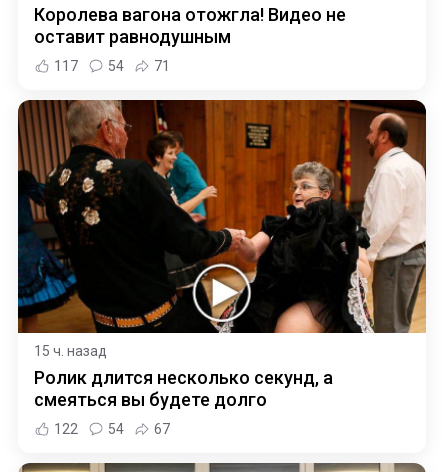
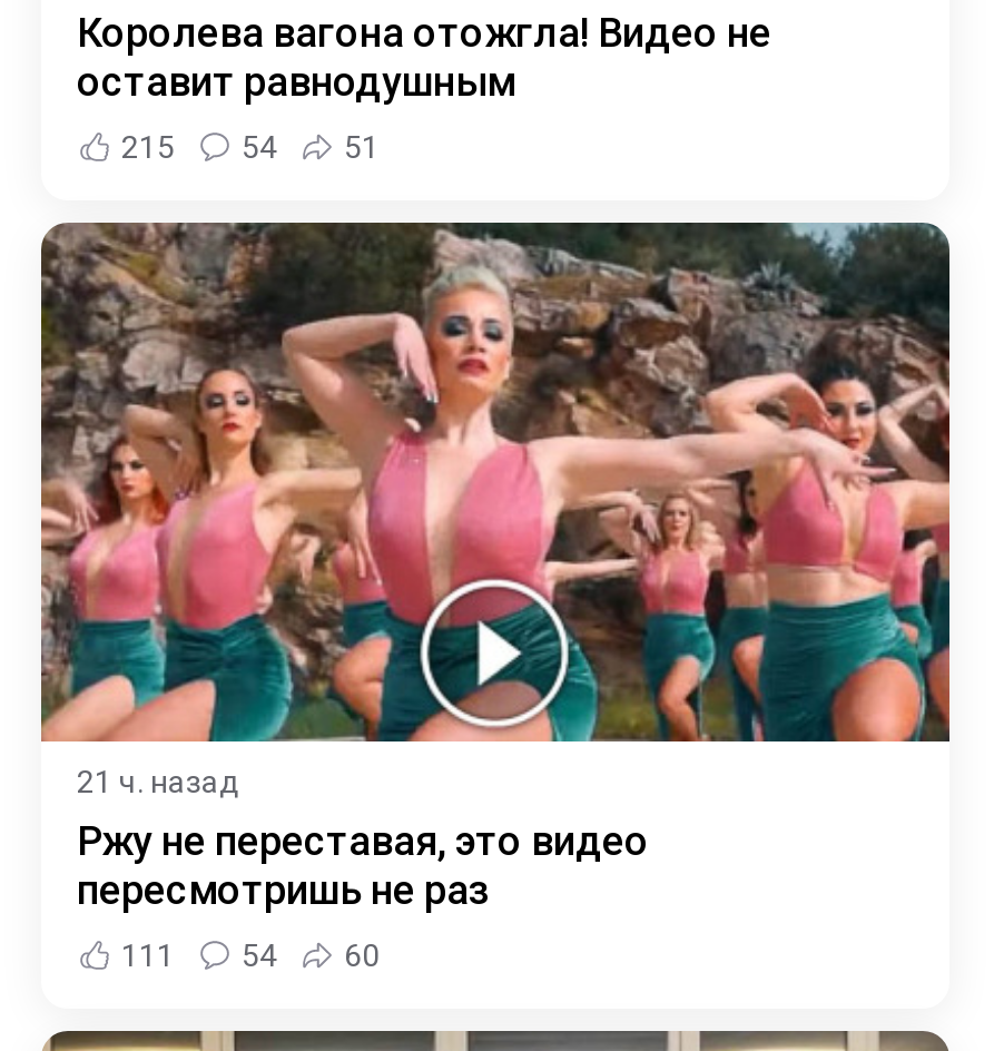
[54,58,78,74] 117 -> [121,130,175,166] 215
[154,58,170,74] 71 -> [344,130,380,166] 51
[17,99,427,410] [image] | 15 ч. назад | Ролик длится несколько секунд, а | смеяться вы будете долго -> [39,220,952,913] [image] | 21 ч. назад | Ржу не переставая, это видео | пересмотришь не раз
[54,421,78,437] 122 -> [121,937,175,973] 111
[154,421,170,437] 67 -> [344,937,380,973] 60

